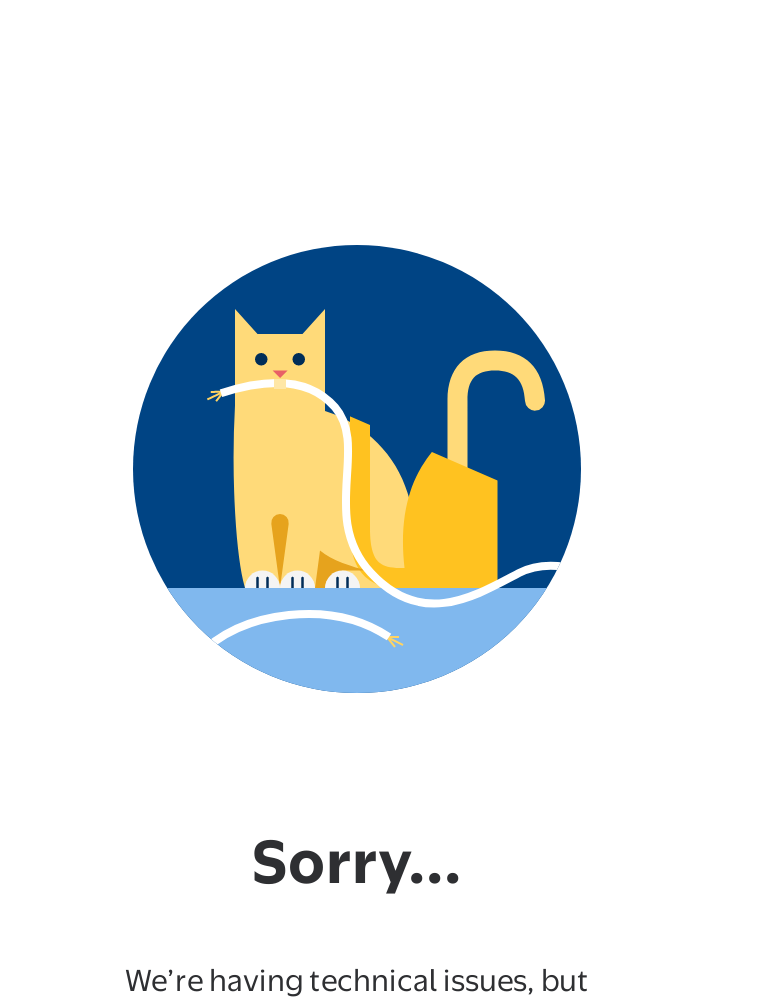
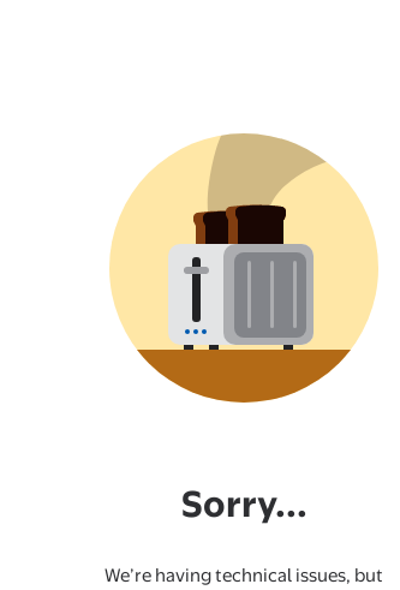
[131,243,583,695] [image] -> [109,132,378,404] [image]

